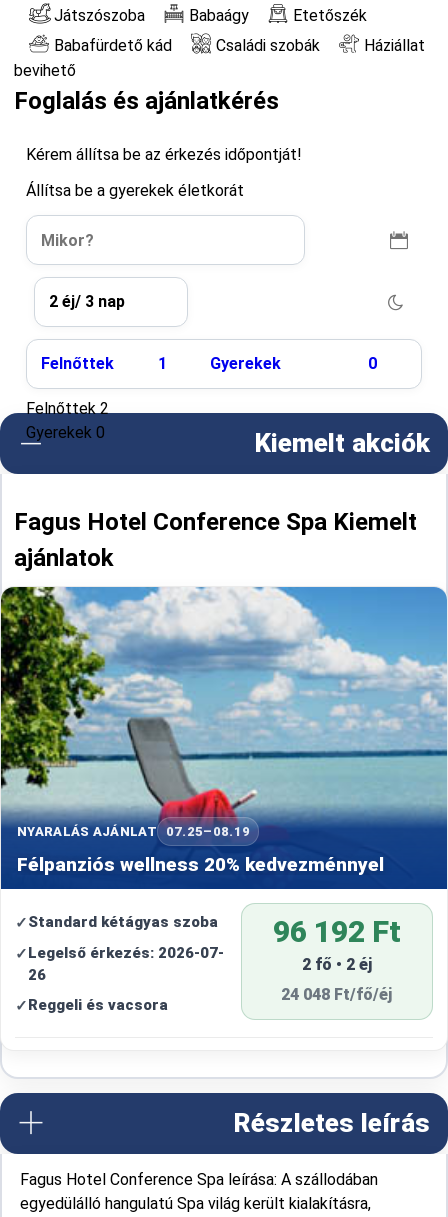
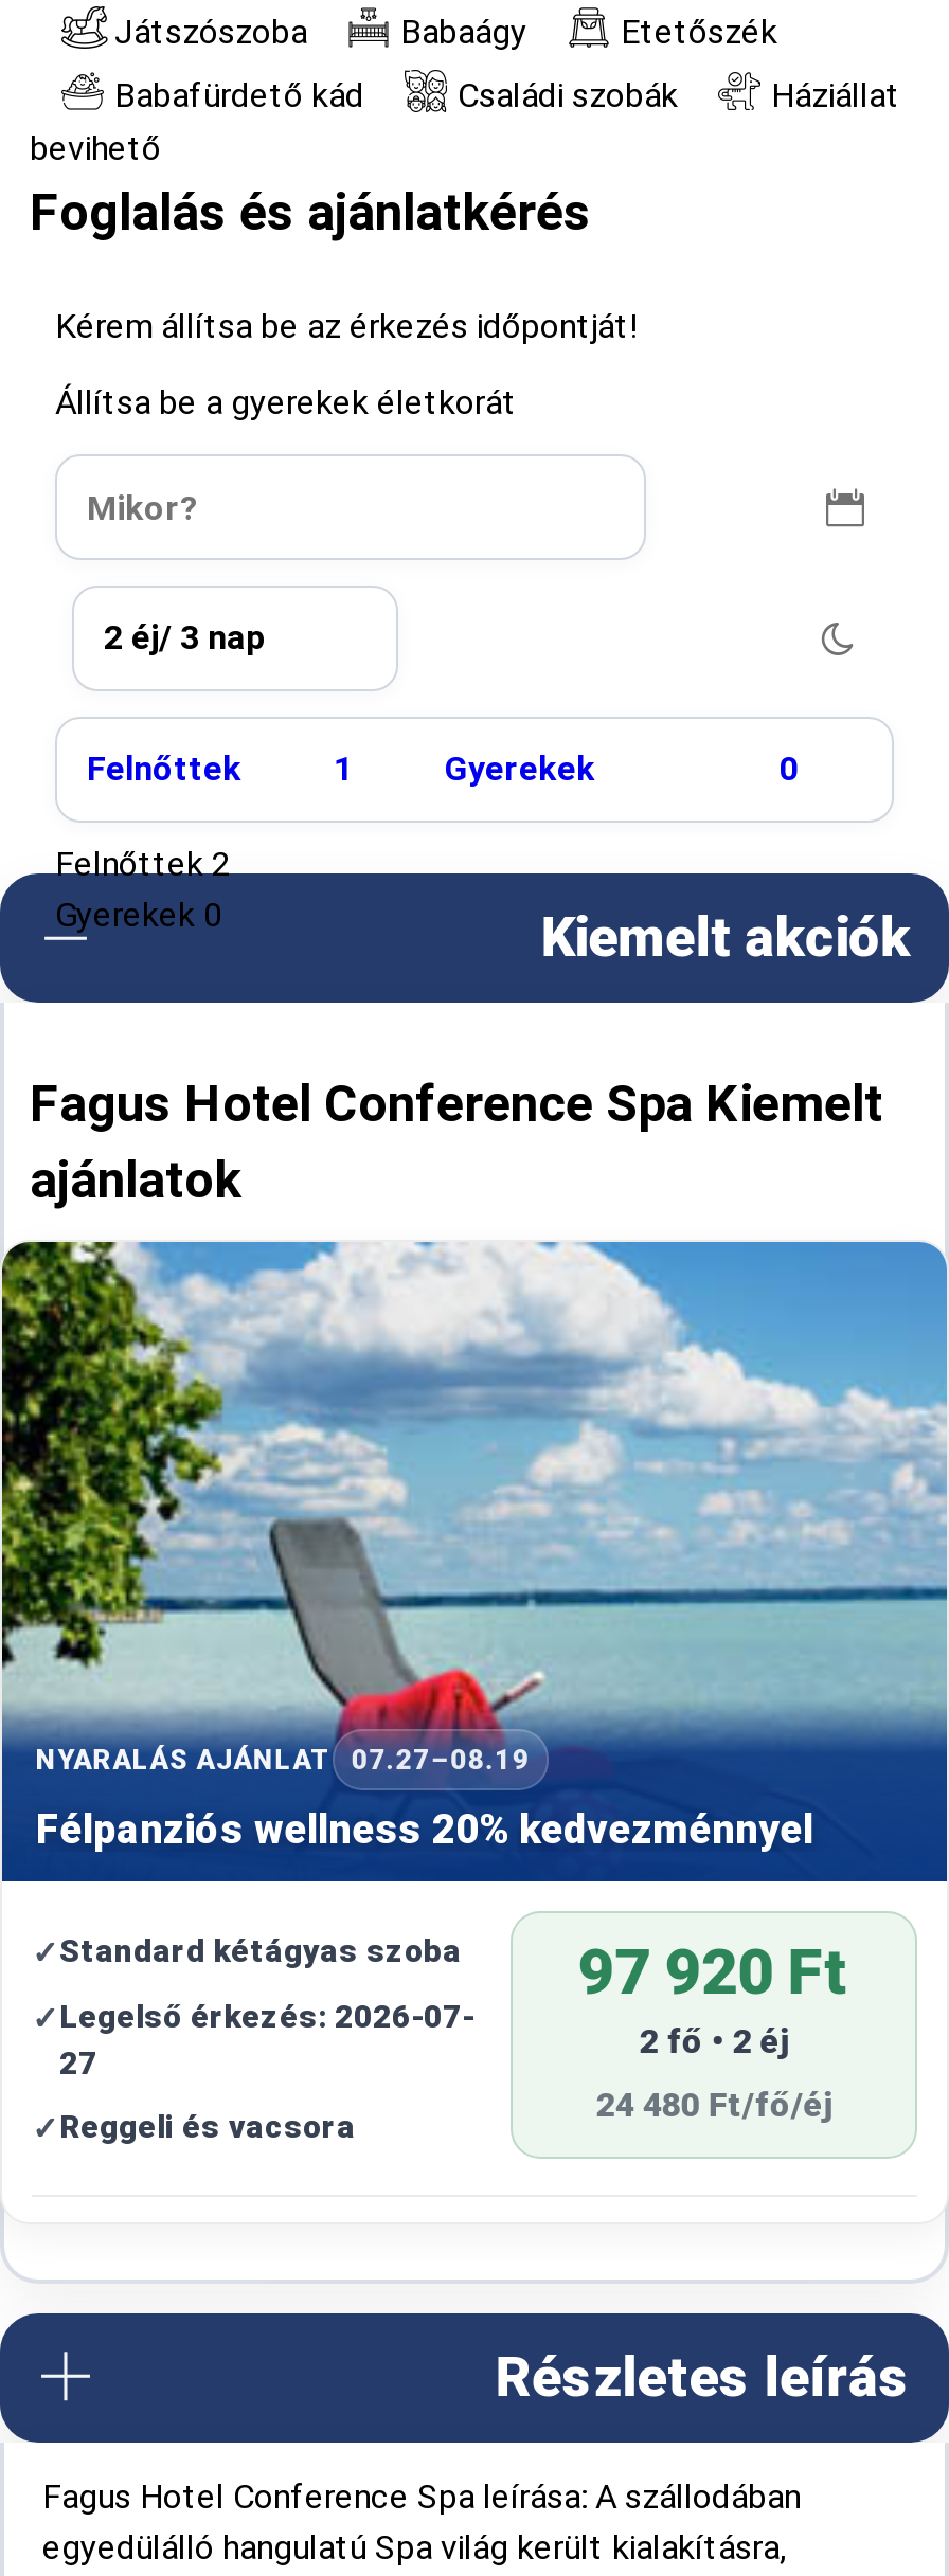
[17,824,250,839] NYARALÁS AJÁNLAT 07.25–08.19 -> [36,1743,530,1775] NYARALÁS AJÁNLAT 07.27–08.19
[273,914,401,949] 96 192 Ft -> [578,1934,849,2008] 97 920 Ft
[28,966,46,984] 26 -> [59,2044,97,2082] 27
[281,985,392,1004] 24 048 Ft/fő/éj -> [596,2084,831,2124] 24 480 Ft/fő/éj

